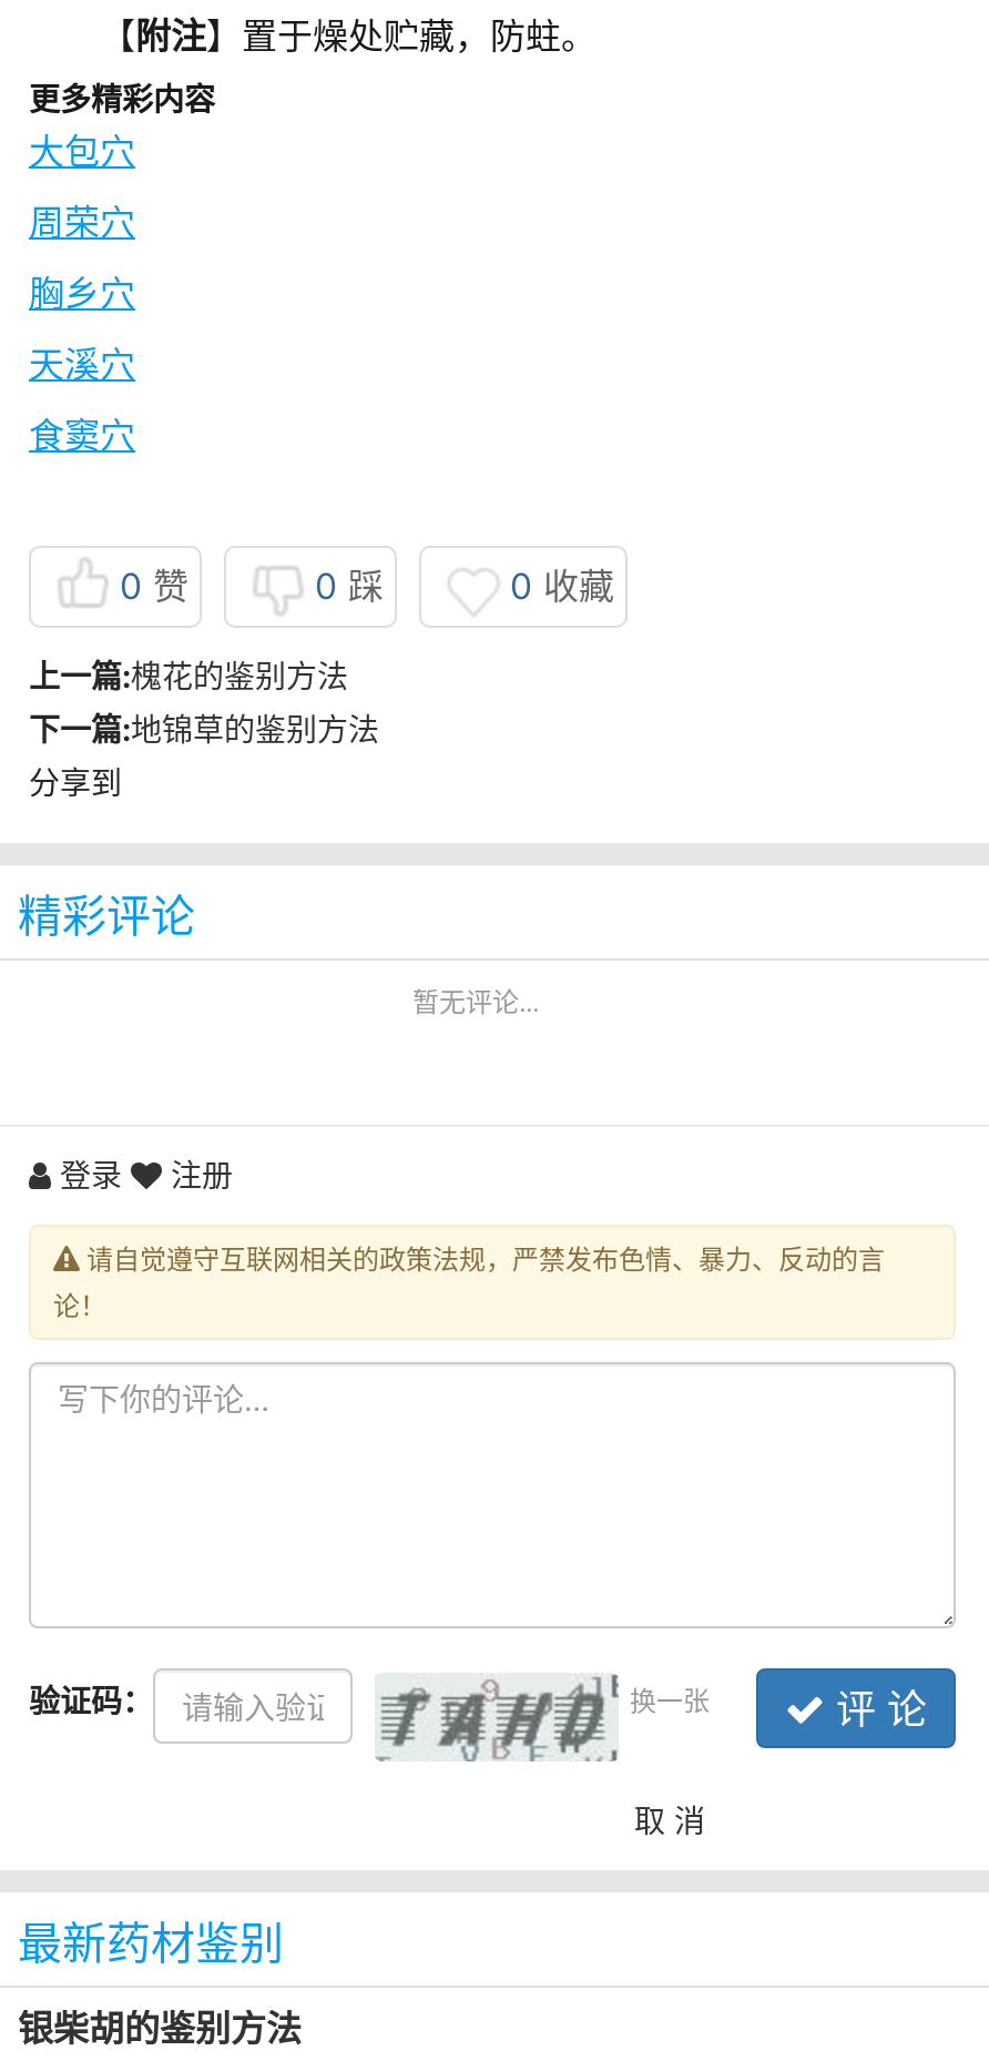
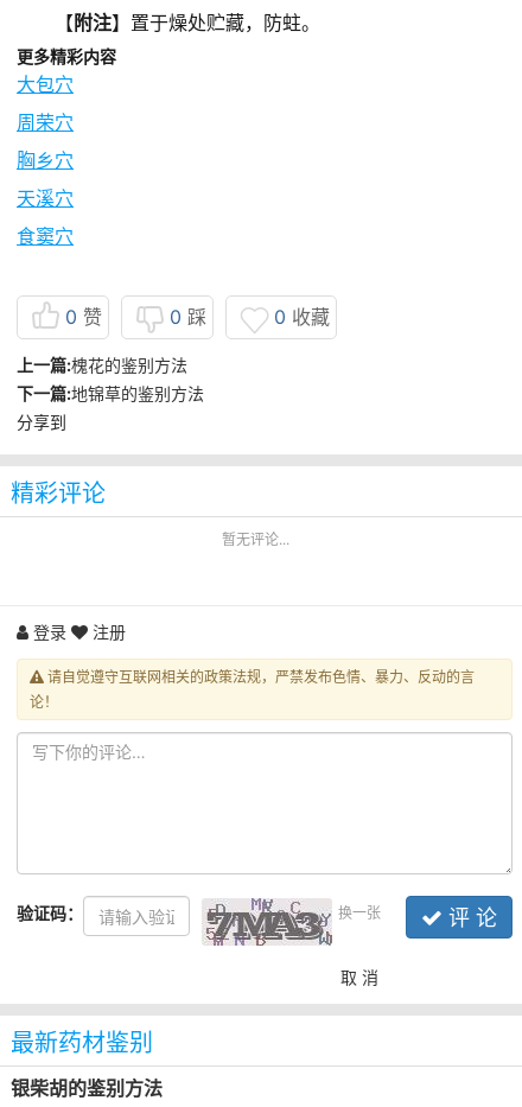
[377,1673,619,1762] [image] -> [205,898,333,947] [image]

